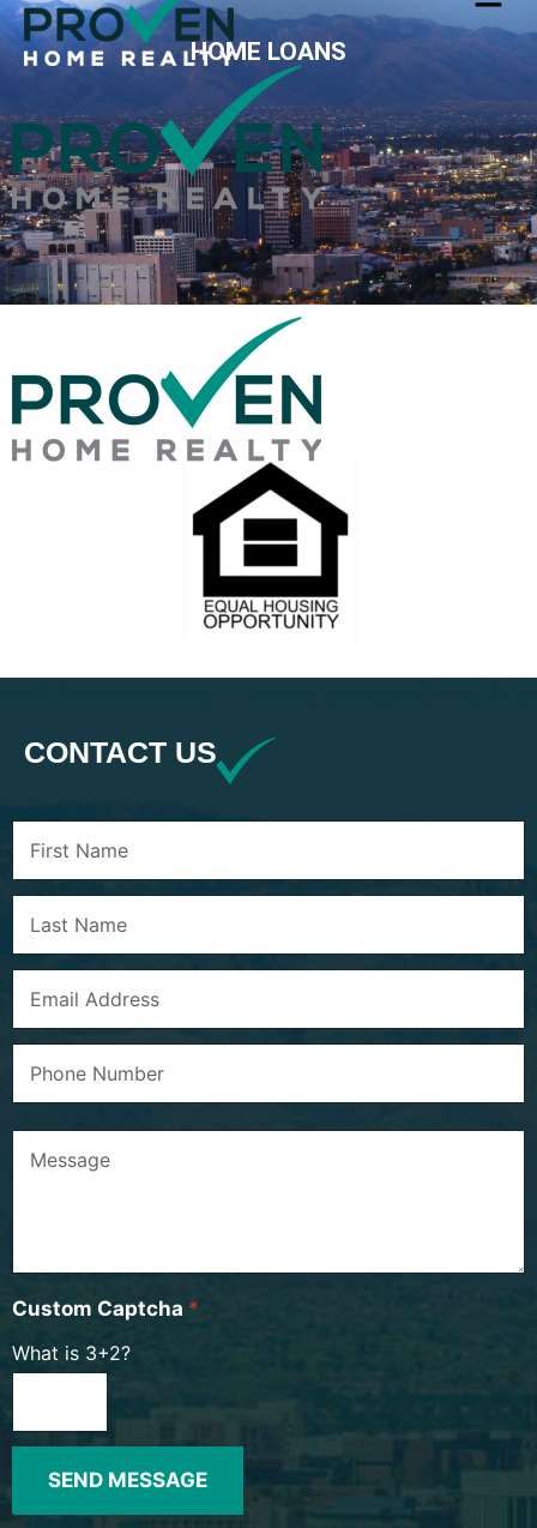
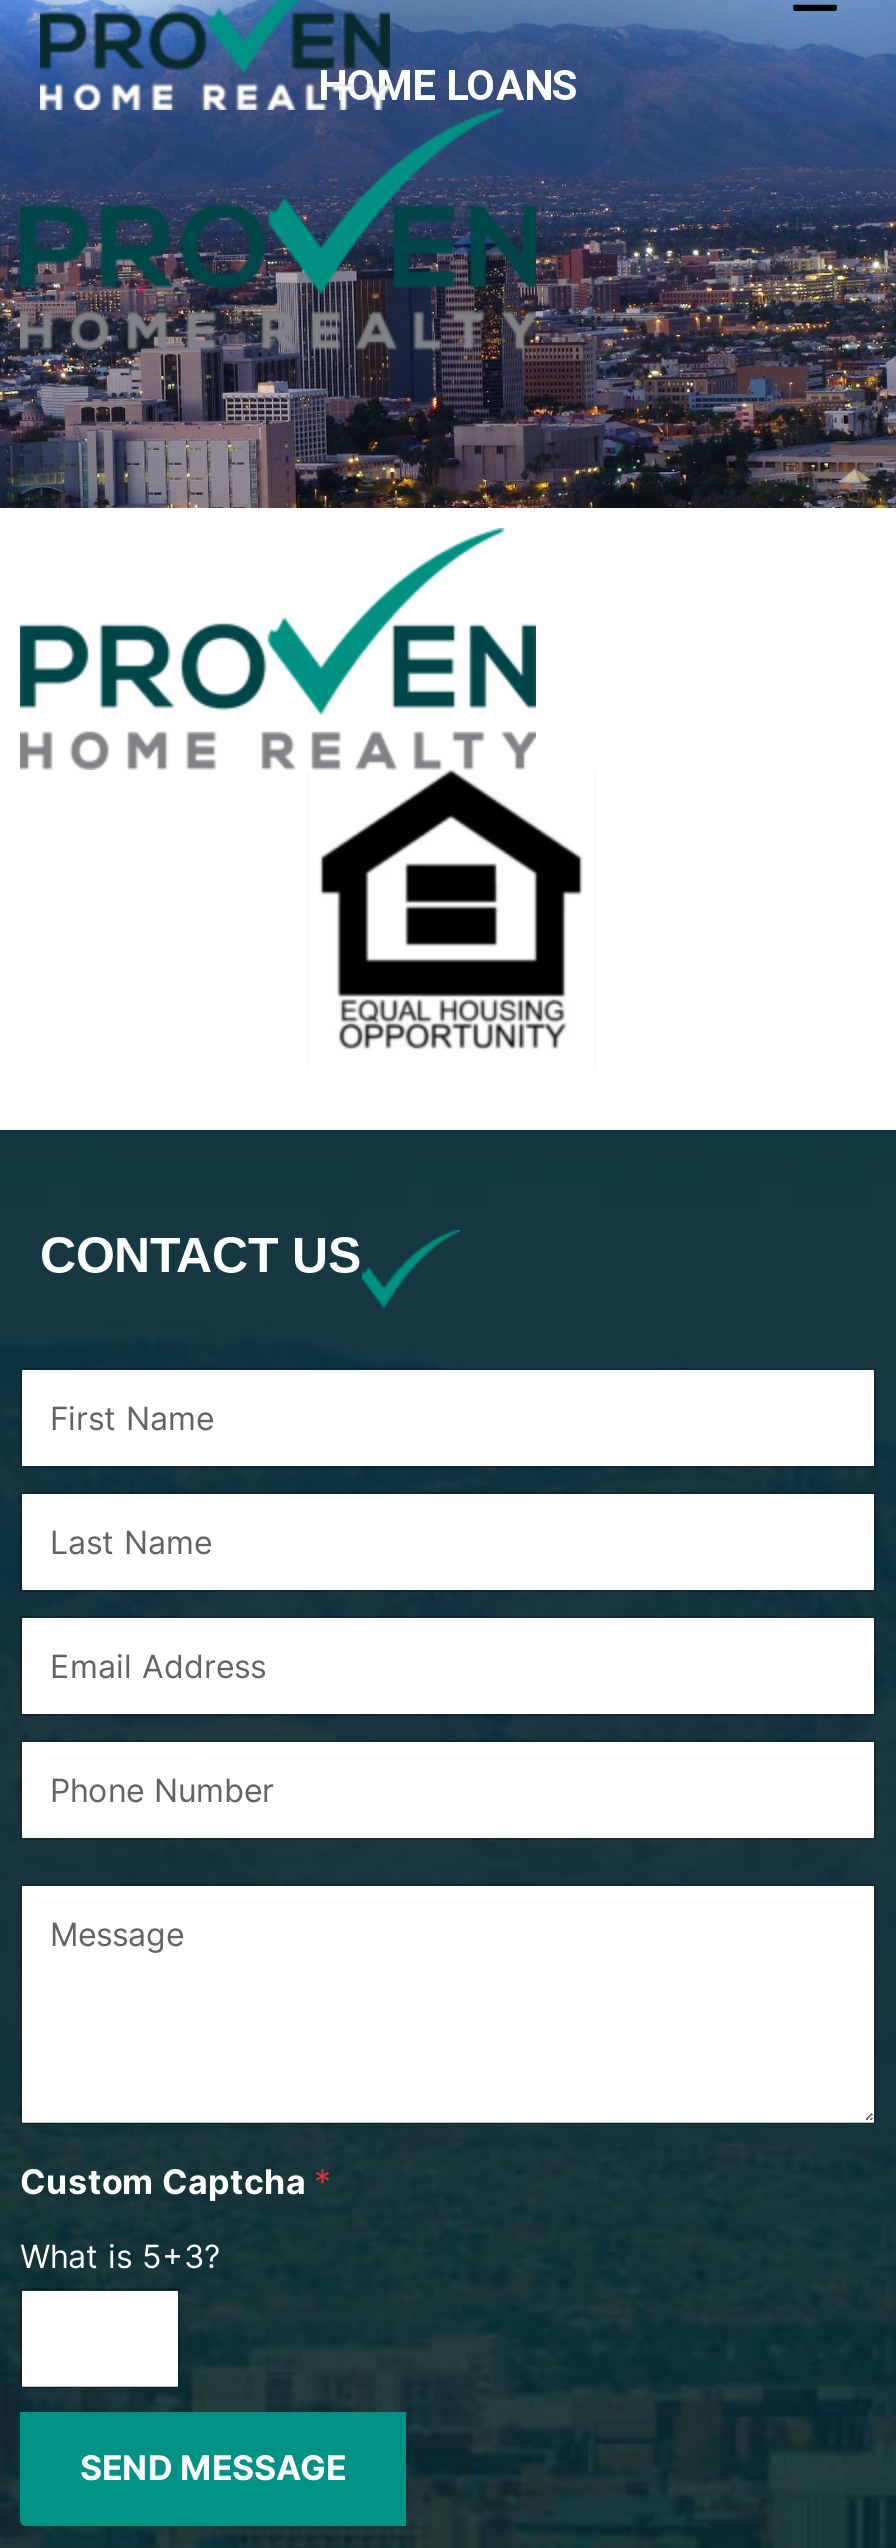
[12,1341,131,1365] What is 3+2? -> [20,2237,220,2277] What is 5+3?

